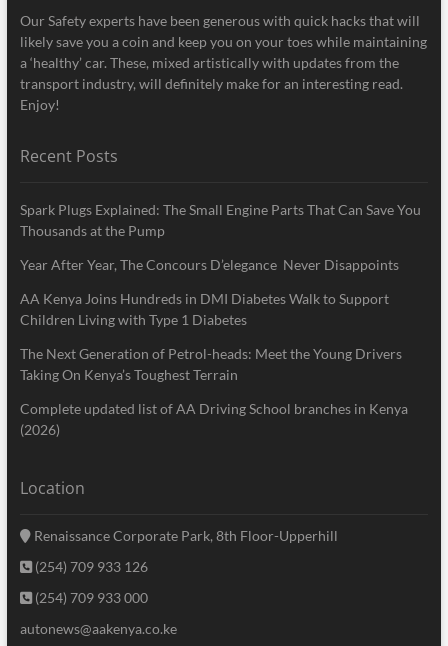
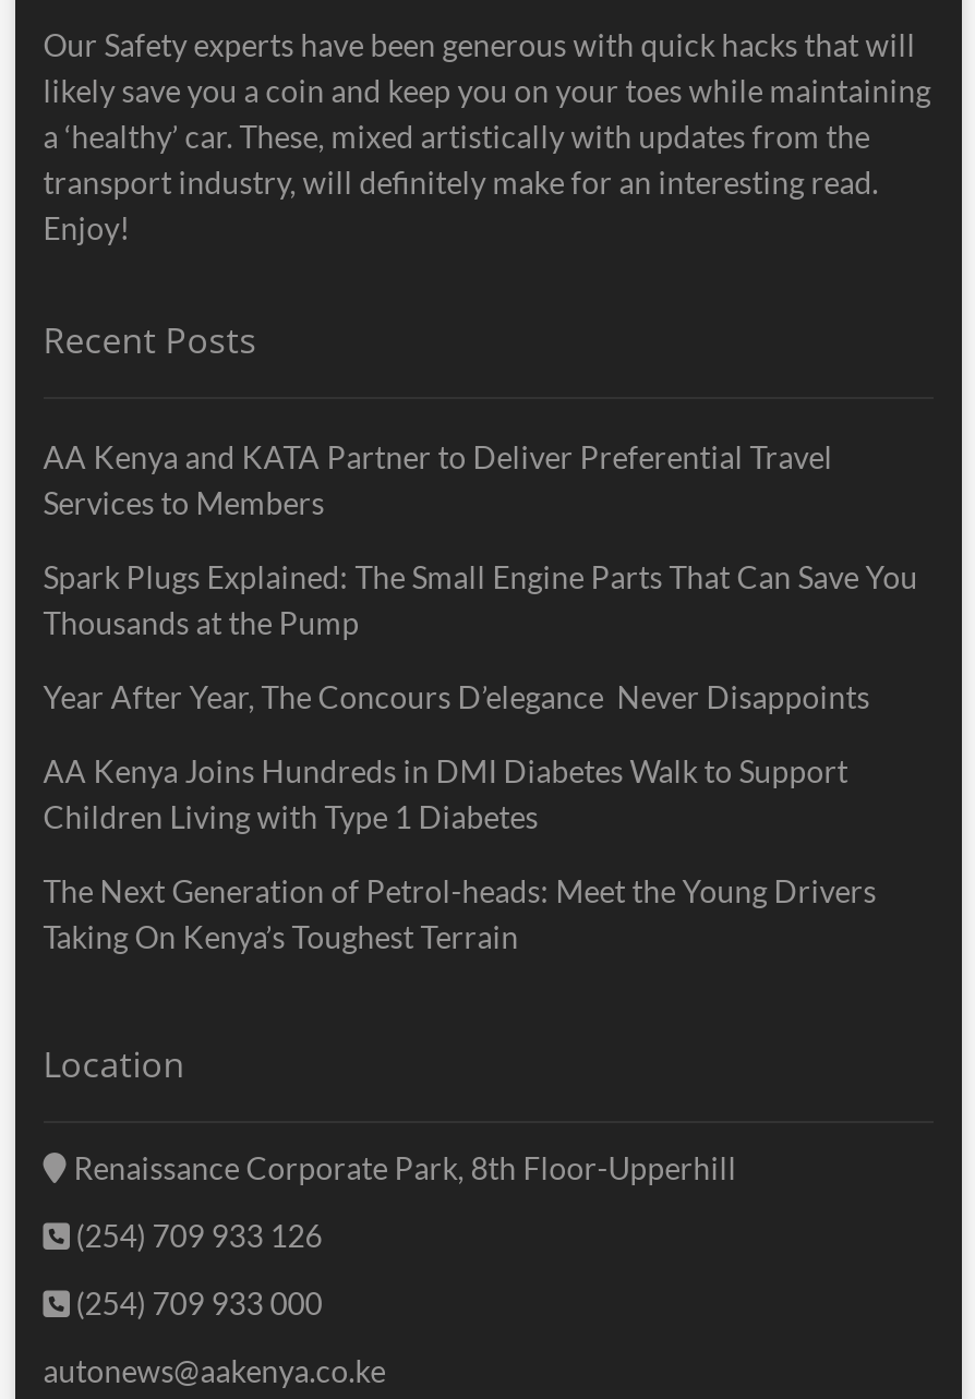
none -> [43,439,833,522] AA Kenya and KATA Partner to Deliver Preferential Travel | Services to Members
moved [20,201,421,383] -> [43,559,918,956]: Spark Plugs Explained: The Small Engine Parts That Can Save You | Thousands at the Pump | Year After Year, The Concours D’elegance Never Disappoints | AA Kenya Joins Hundreds in DMI Diabetes Walk to Support | Children Living with Type 1 Diabetes | The Next Generation of Petrol-heads: Meet the Young Drivers | Taking On Kenya’s Toughest Terrain
[20,400,408,438] Complete updated list of AA Driving School branches in Kenya | (2026) -> none

